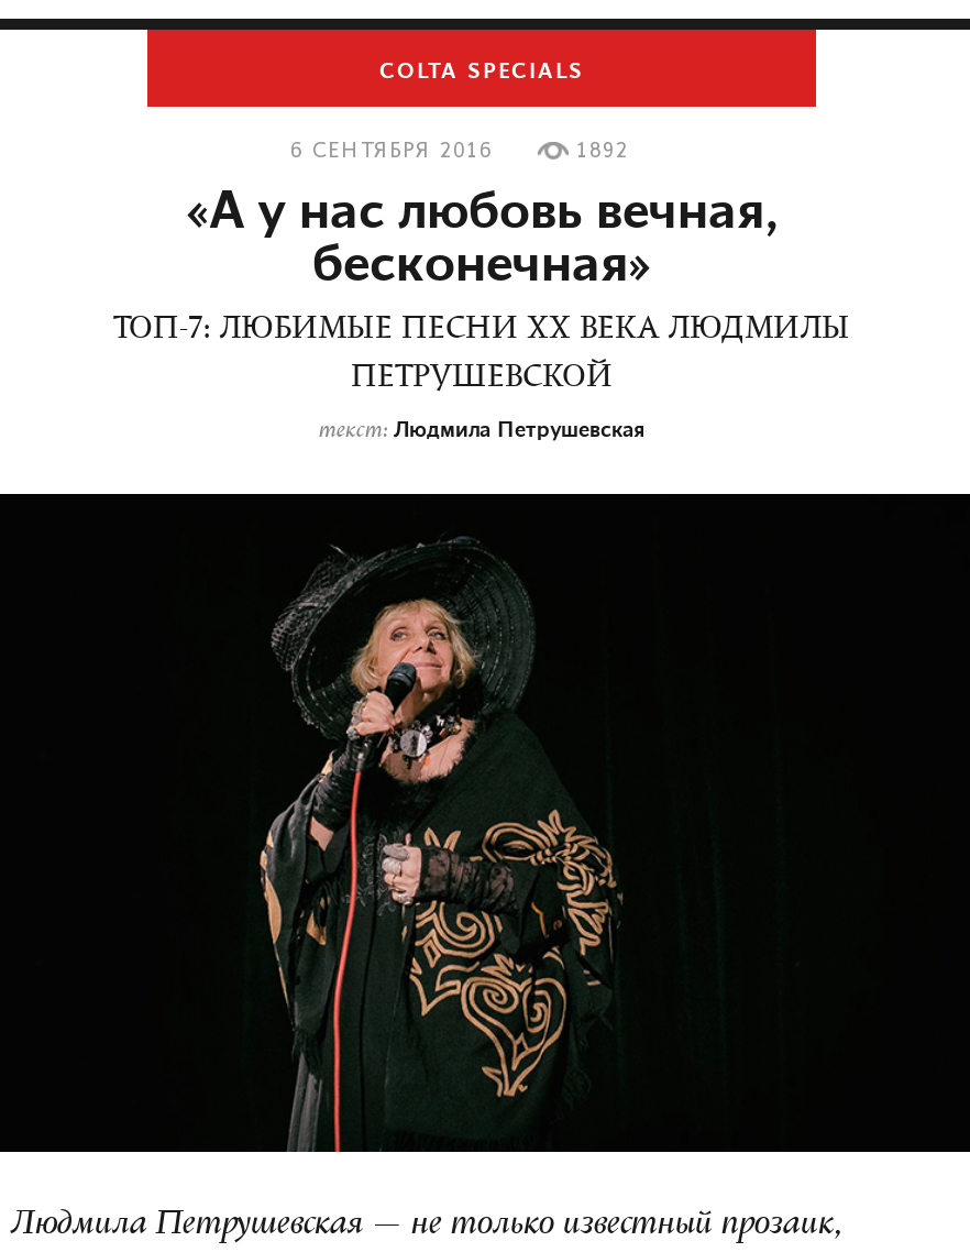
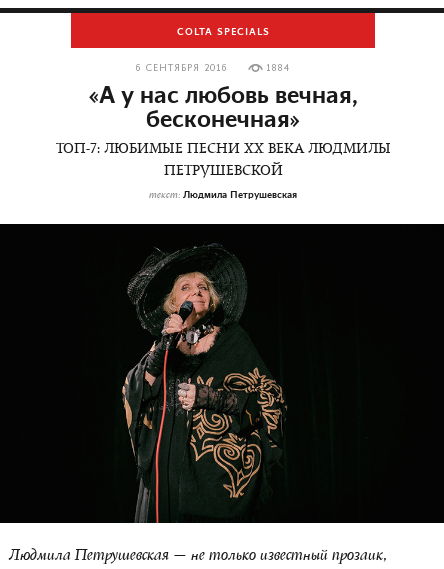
[576,140,629,164] 1892 -> [266,63,290,74] 1884

